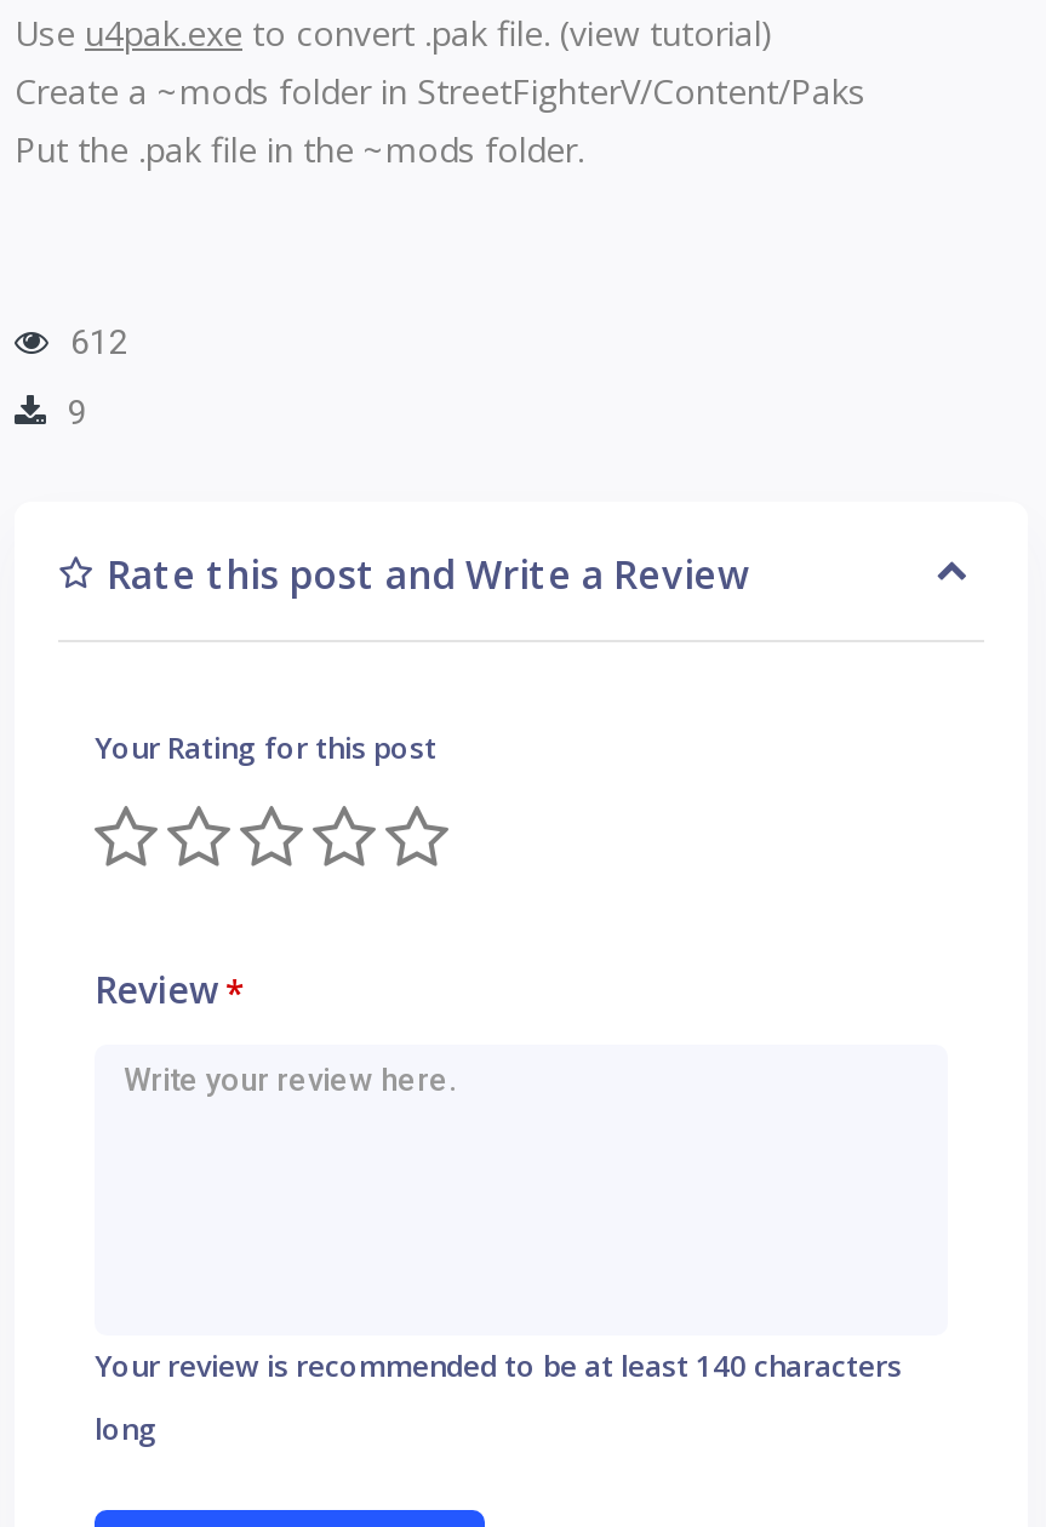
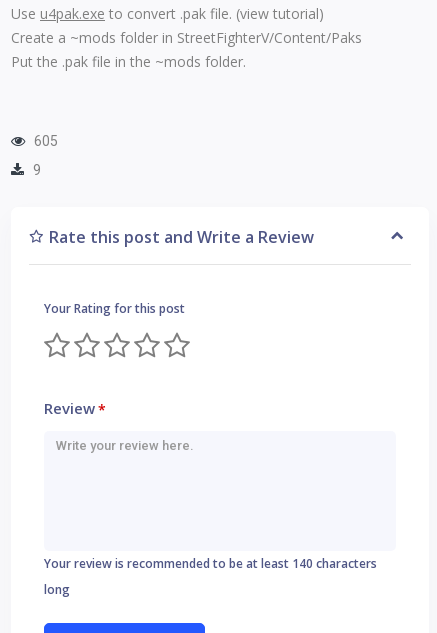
[70,322,128,361] 612 -> [34,133,58,149] 605

